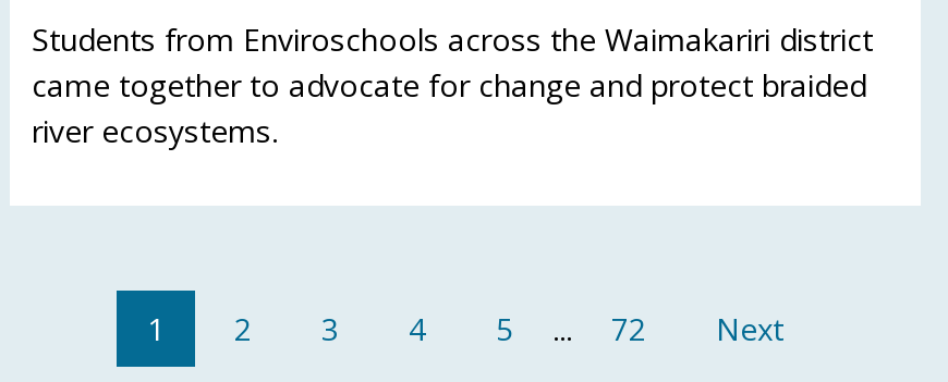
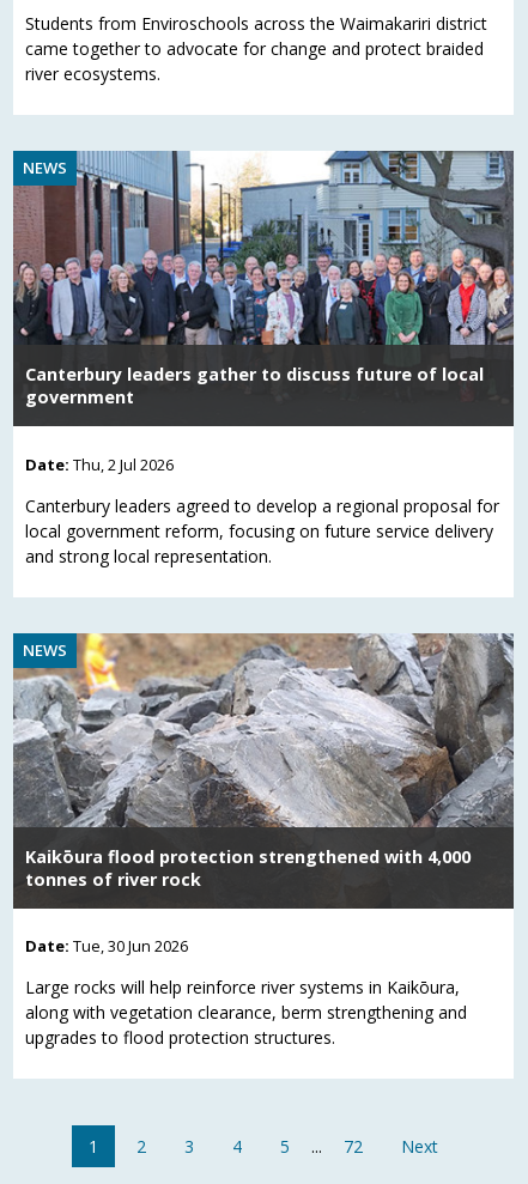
none -> [12,150,515,427] [image] | NEWS
none -> [12,632,515,910] [image] | NEWS
none -> [25,362,499,567] Canterbury leaders gather to discuss future of local | government | Date: Thu, 2 Jul 2026 | Canterbury leaders agreed to develop a regional proposal for | local government reform, focusing on future service delivery | and strong local representation.
none -> [25,845,471,1049] Kaikōura flood protection strengthened with 4,000 | tonnes of river rock | Date: Tue, 30 Jun 2026 | Large rocks will help reinforce river systems in Kaikōura, | along with vegetation clearance, berm strengthening and | upgrades to flood protection structures.

